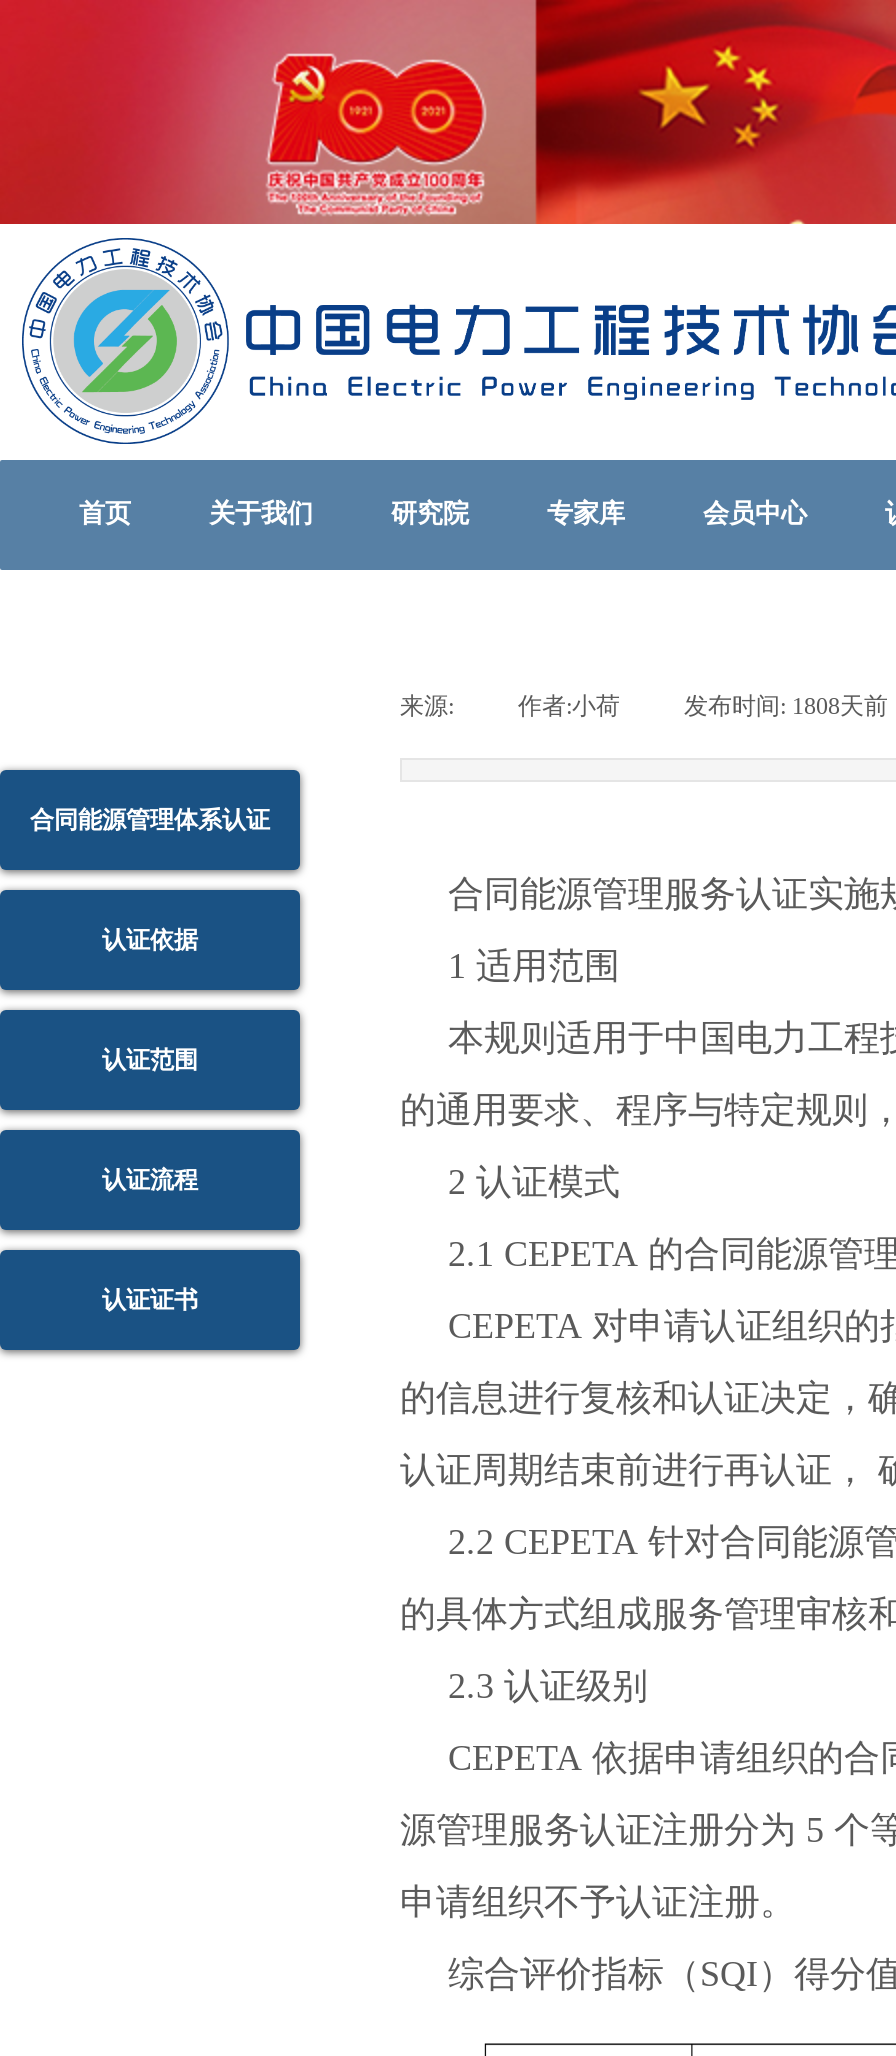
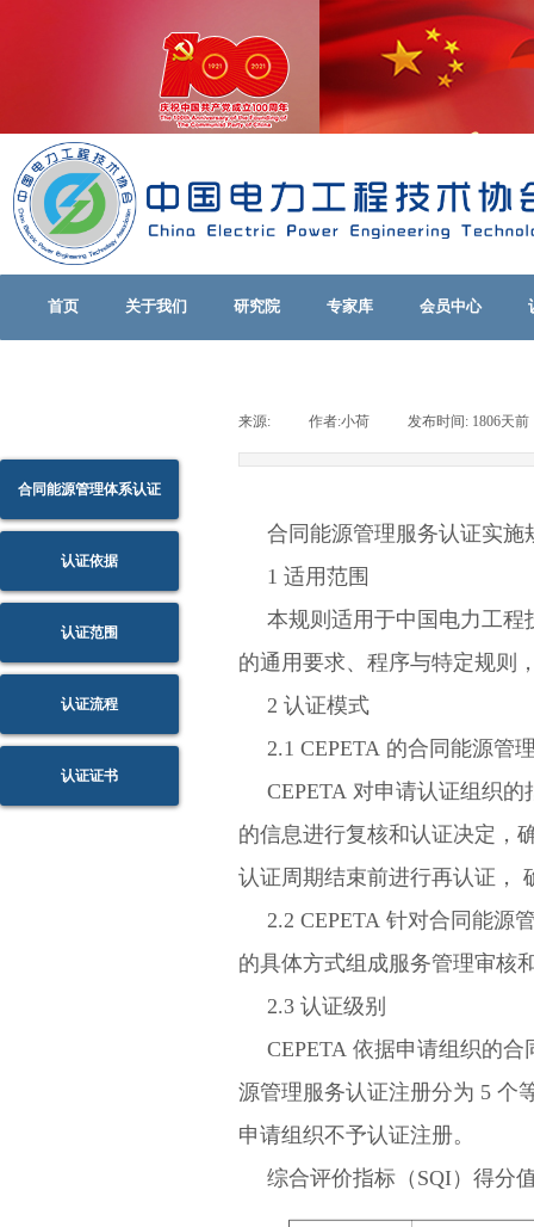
[684,692,888,720] 发布时间: 1808天前 -> [408,413,529,430] 发布时间: 1806天前

